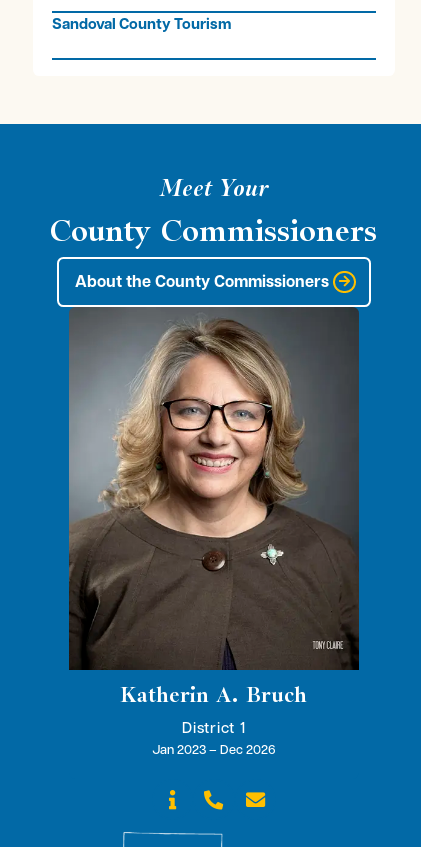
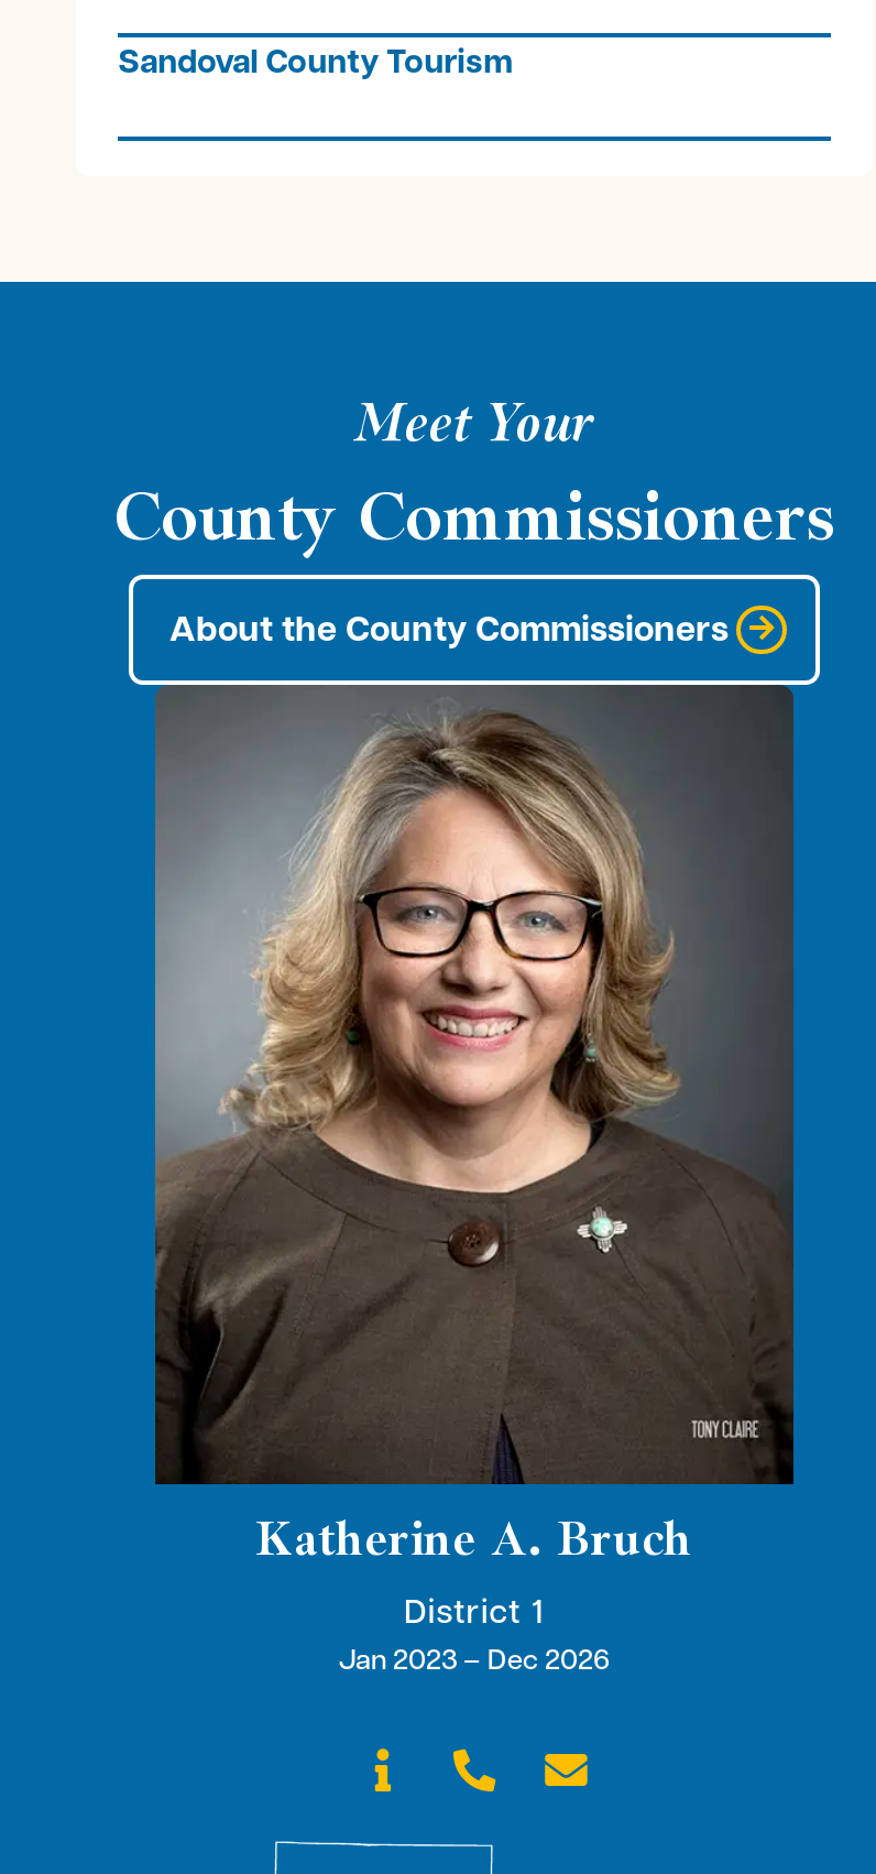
[120,680,307,708] Katherin A. Bruch -> [256,1505,692,1567] Katherine A. Bruch

